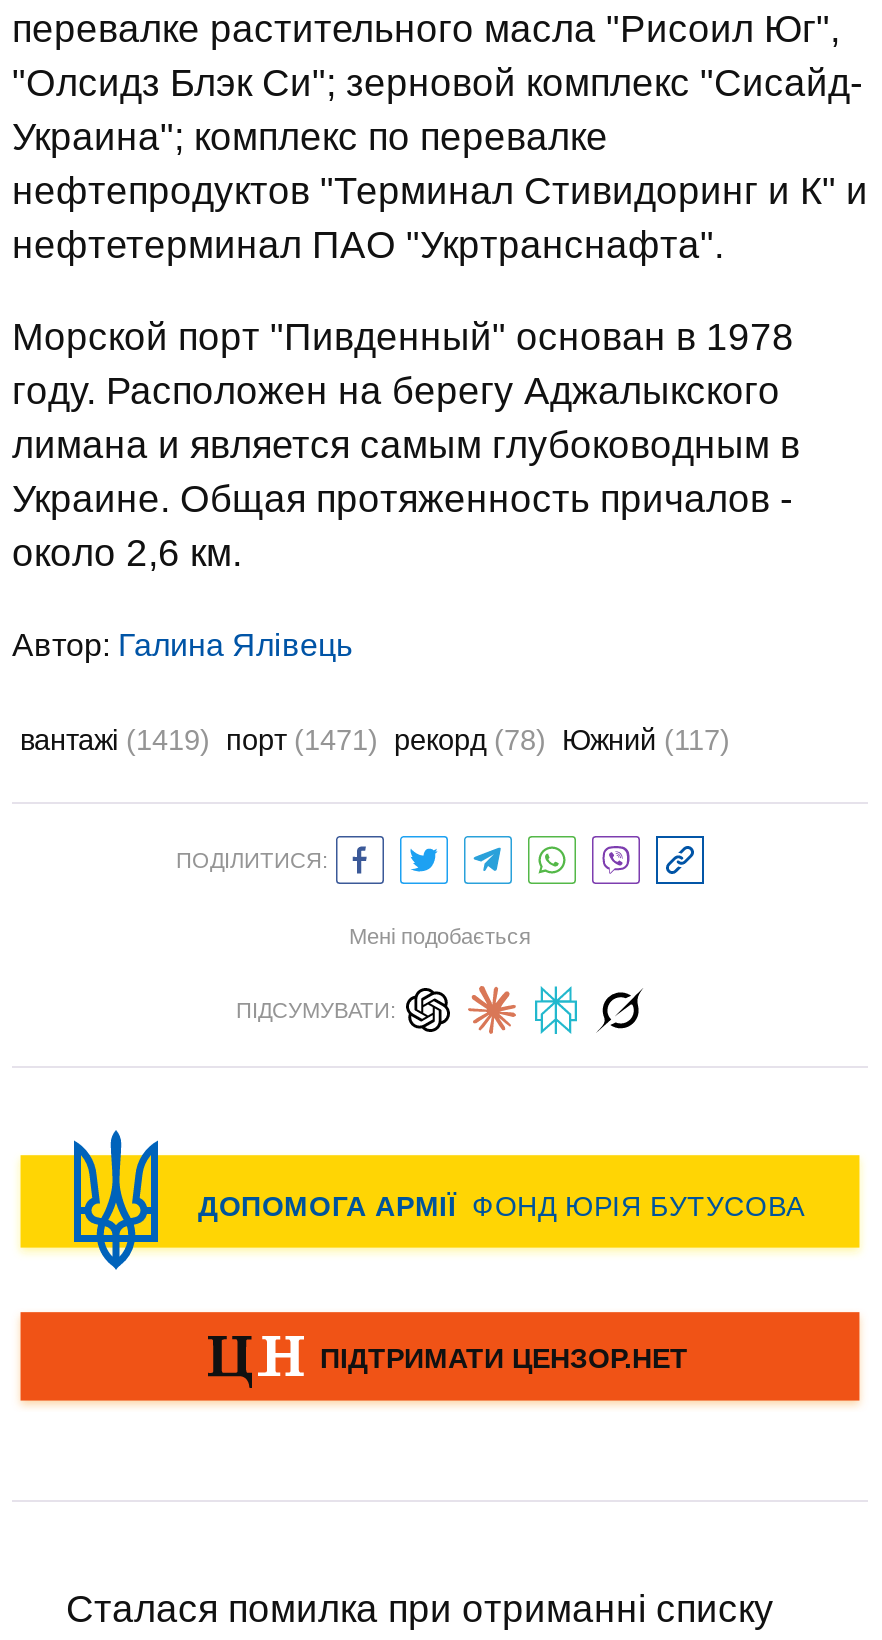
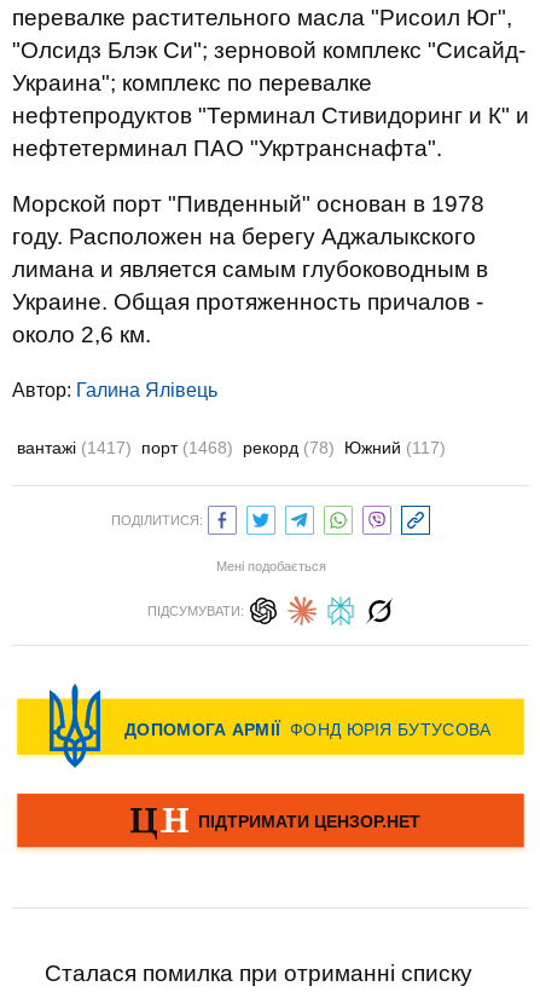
[20,724,730,756] вантажі (1419) порт (1471) рекорд (78) Южний (117) -> [17,438,446,457] вантажі (1417) порт (1468) рекорд (78) Южний (117)

